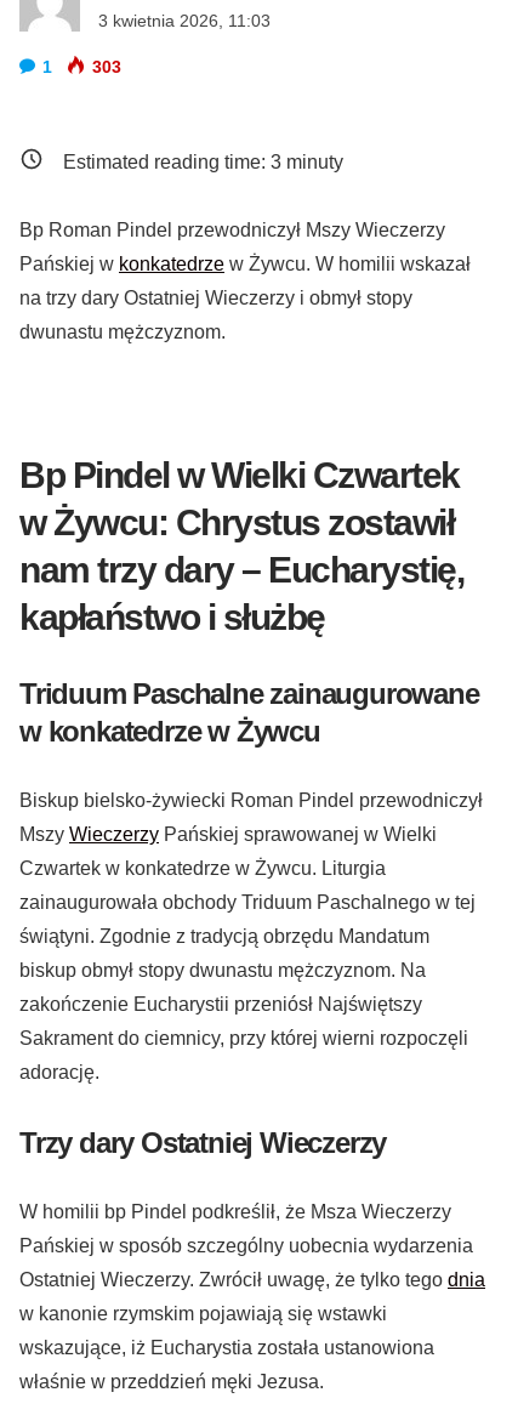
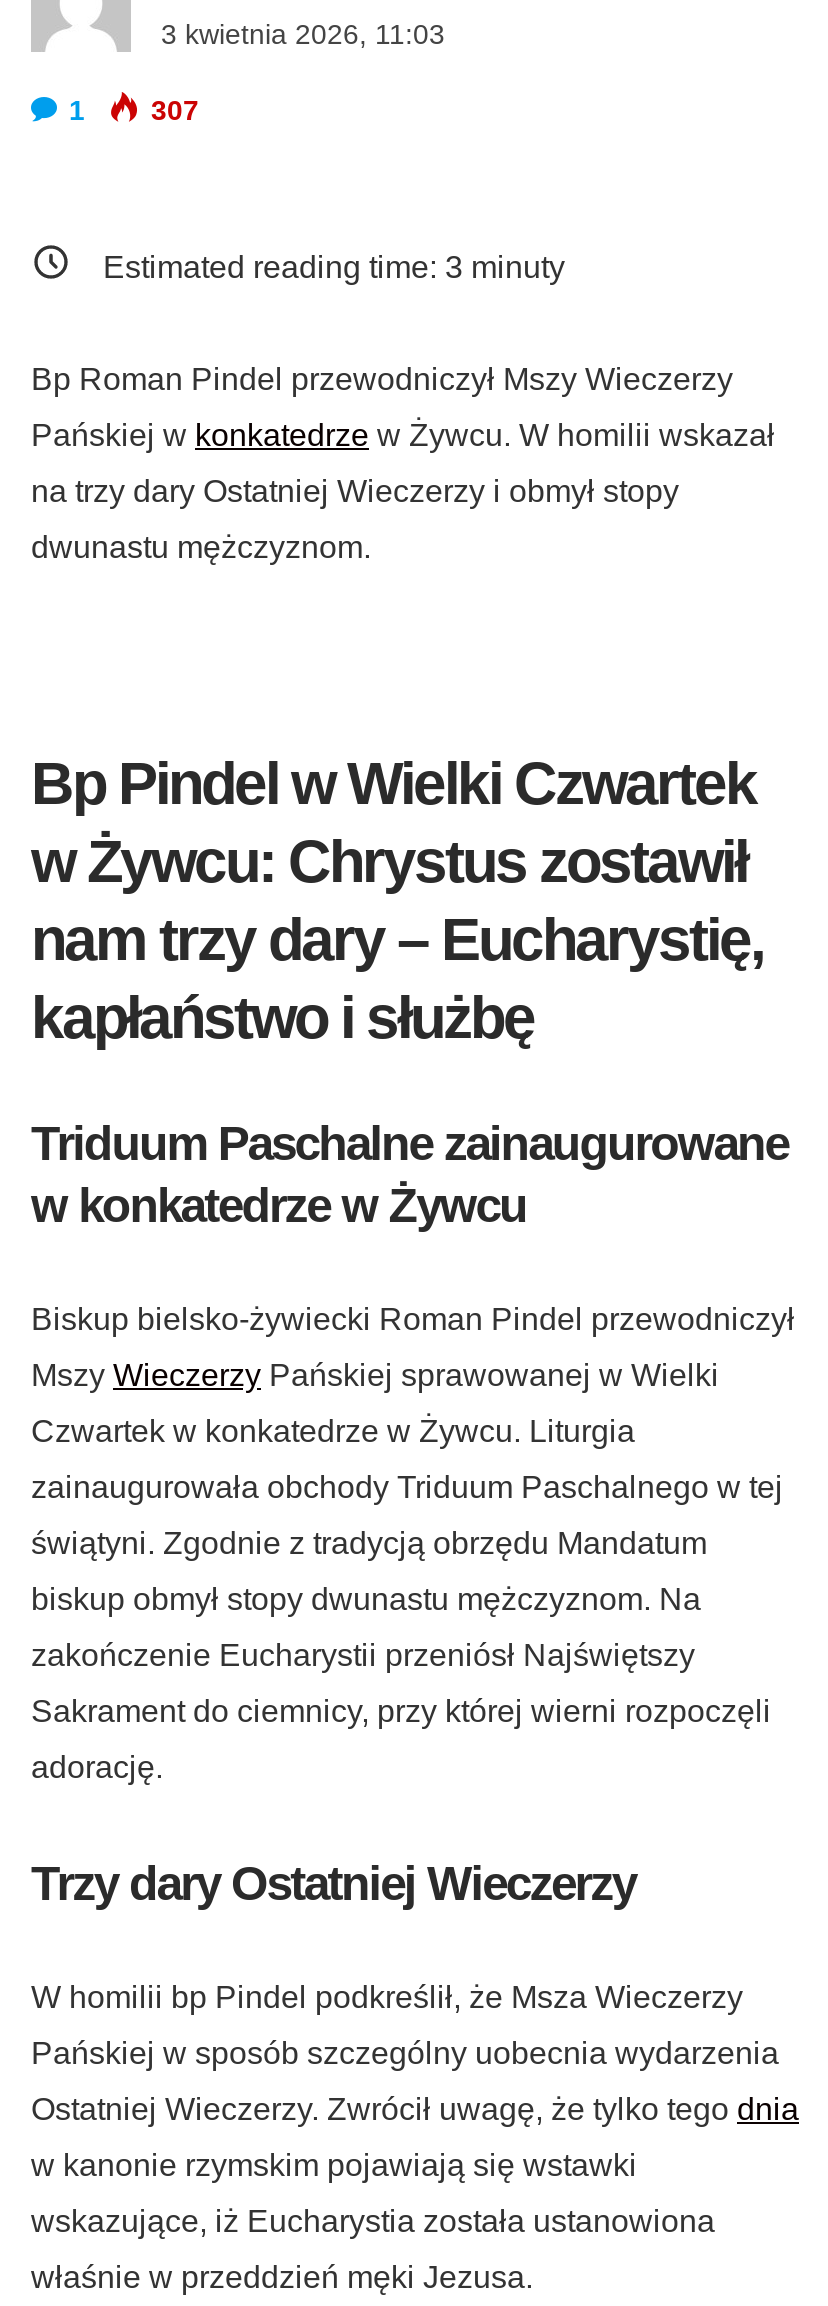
[42,57,121,76] 1 303 -> [69,94,199,126] 1 307

